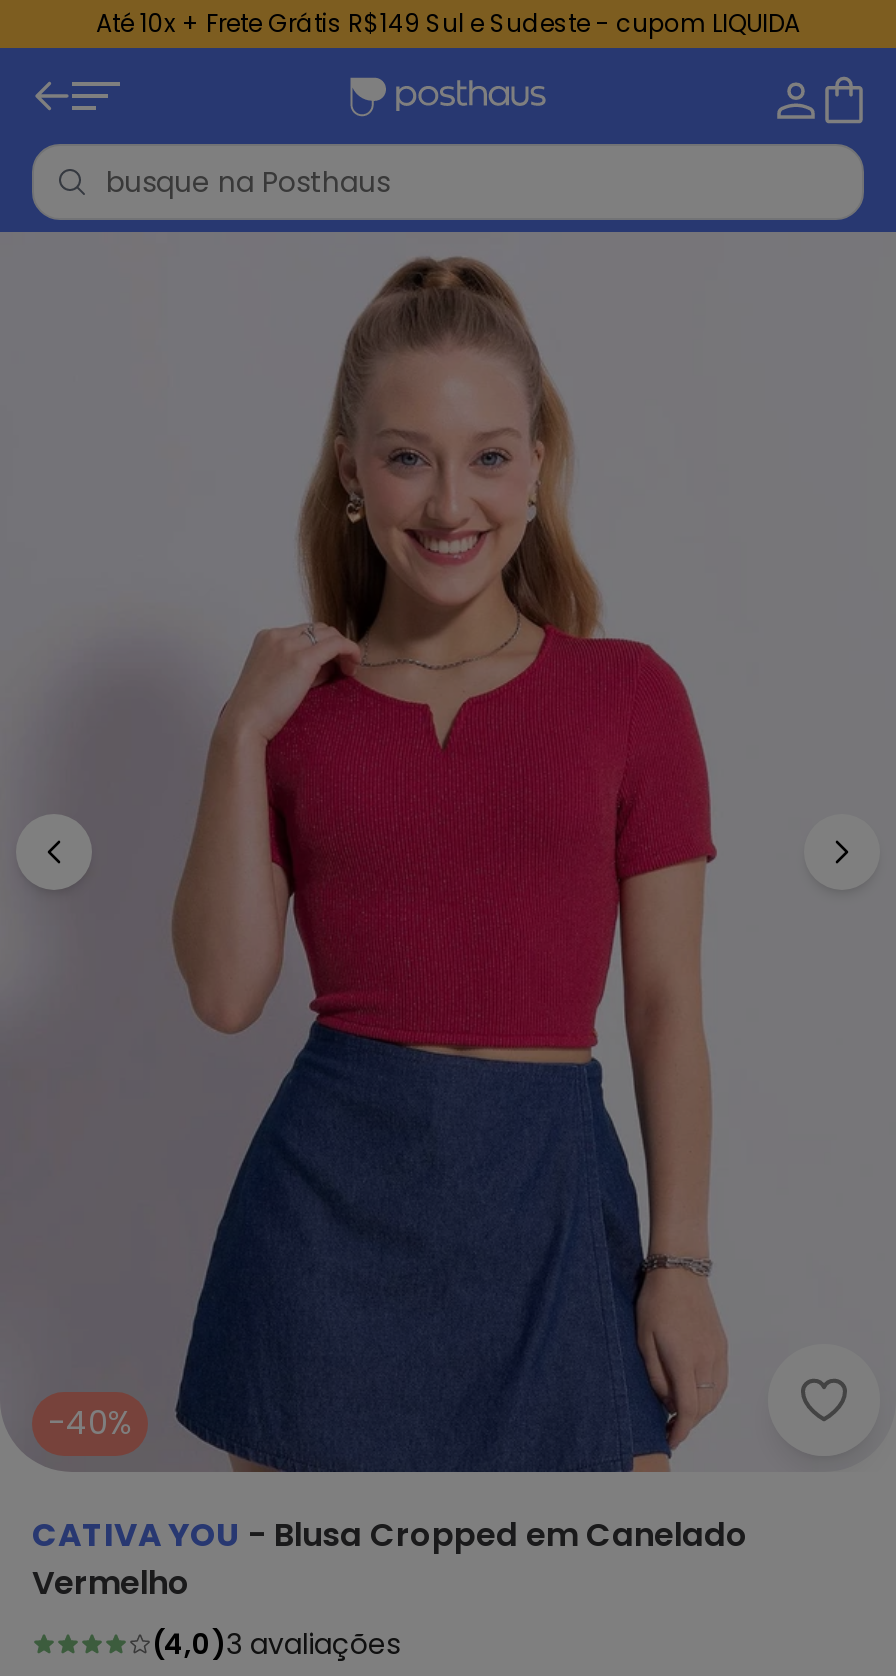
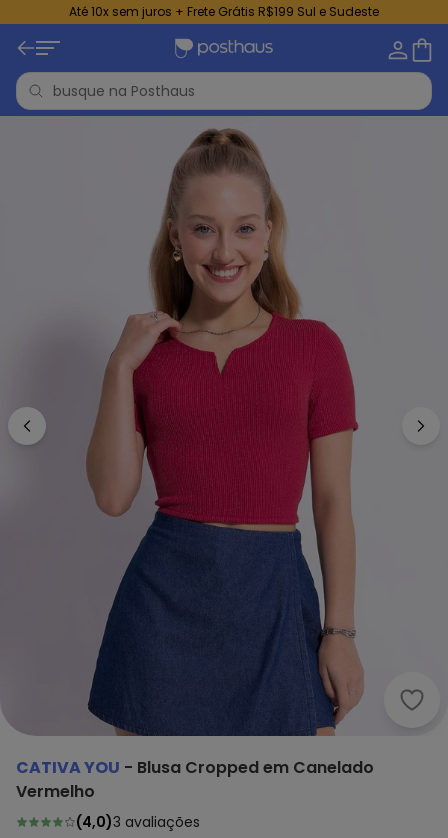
[96,6,800,40] Até 10x + Frete Grátis R$149 Sul e Sudeste - cupom LIQUIDA -> [69,3,379,20] Até 10x sem juros + Frete Grátis R$199 Sul e Sudeste
[48,1400,132,1446] -40% -> none

